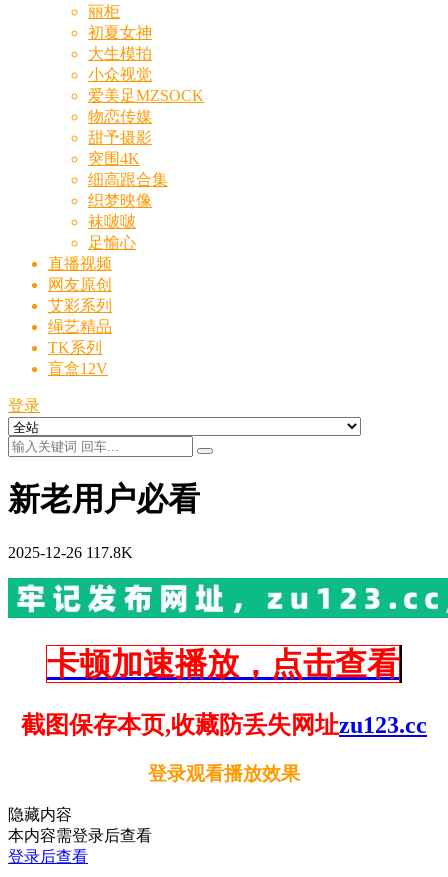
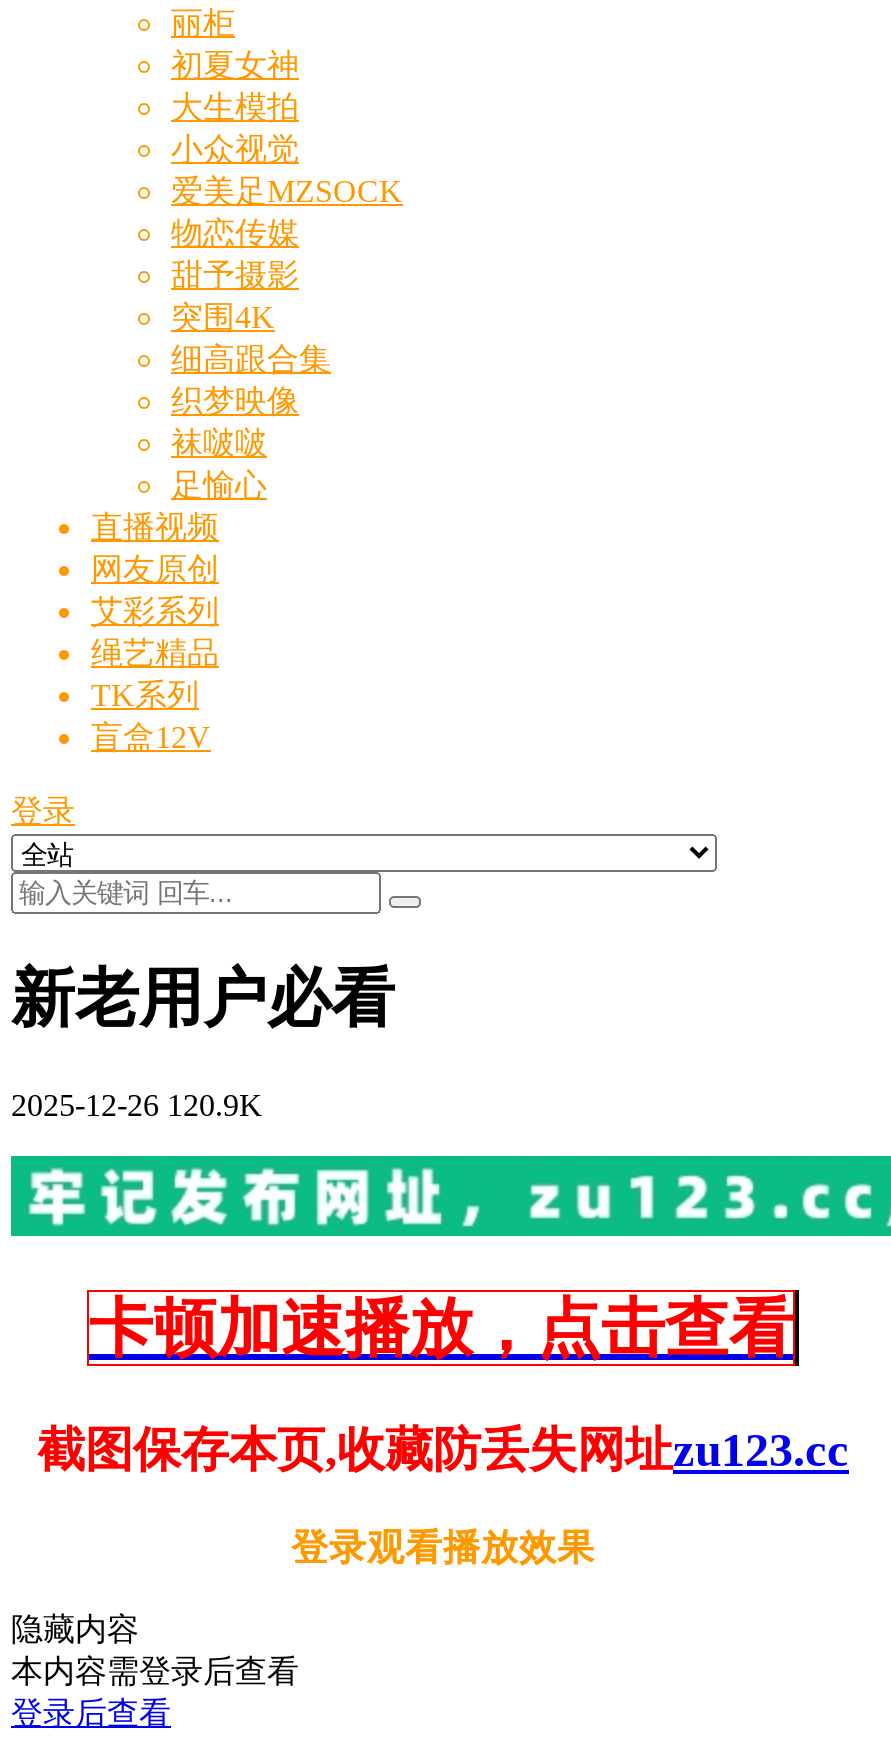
[8,544,133,561] 2025-12-26 117.8K -> [11,1088,263,1122] 2025-12-26 120.9K

